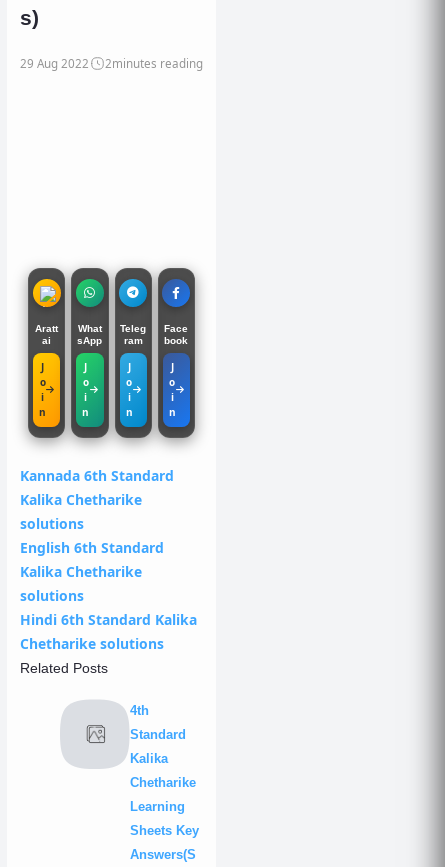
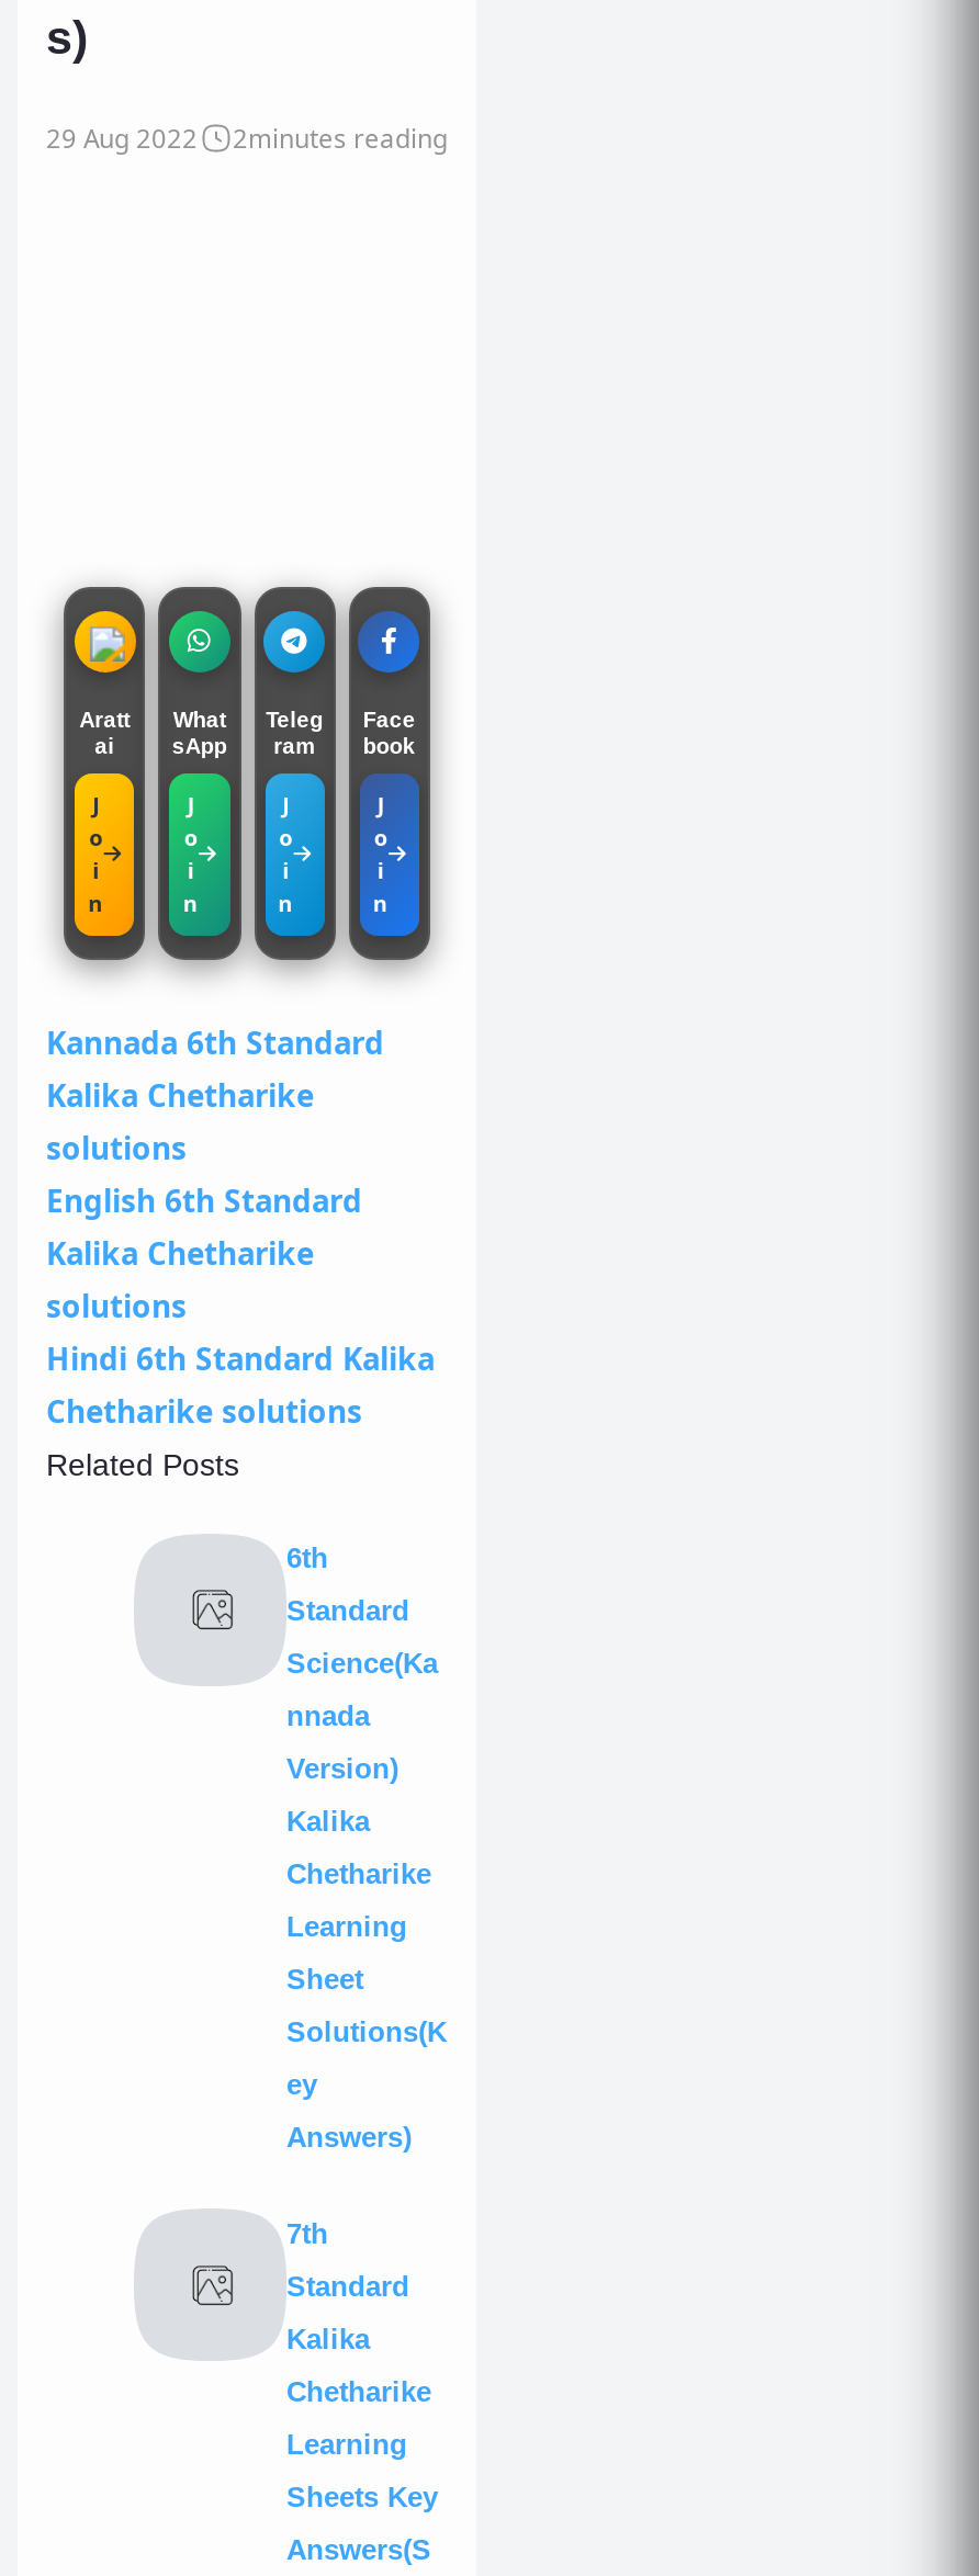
[129,703,148,718] 4th -> [286,1543,447,2250] 6th | Standard | Science(Ka | nnada | Version) | Kalika | Chetharike | Learning | Sheet | Solutions(K | ey | Answers) | 7th

